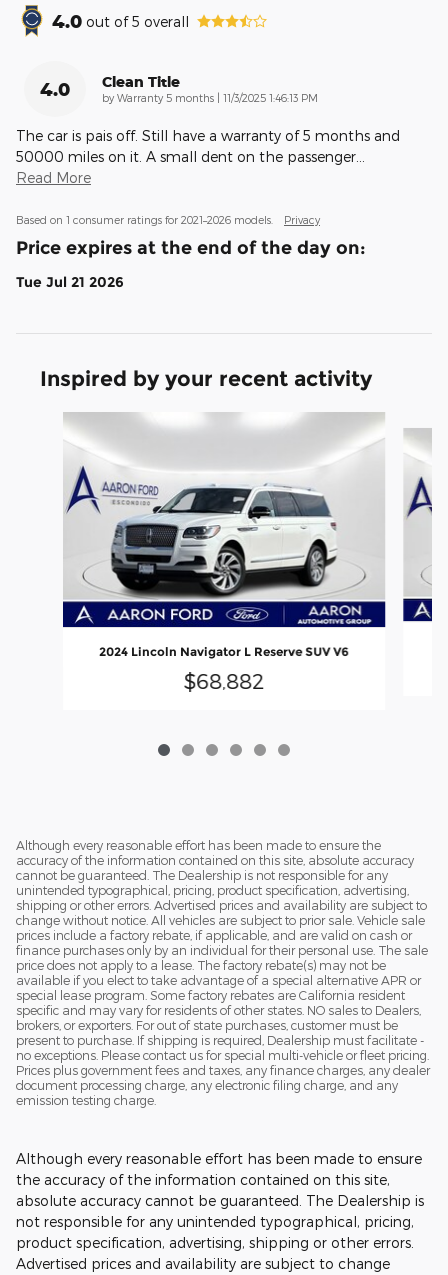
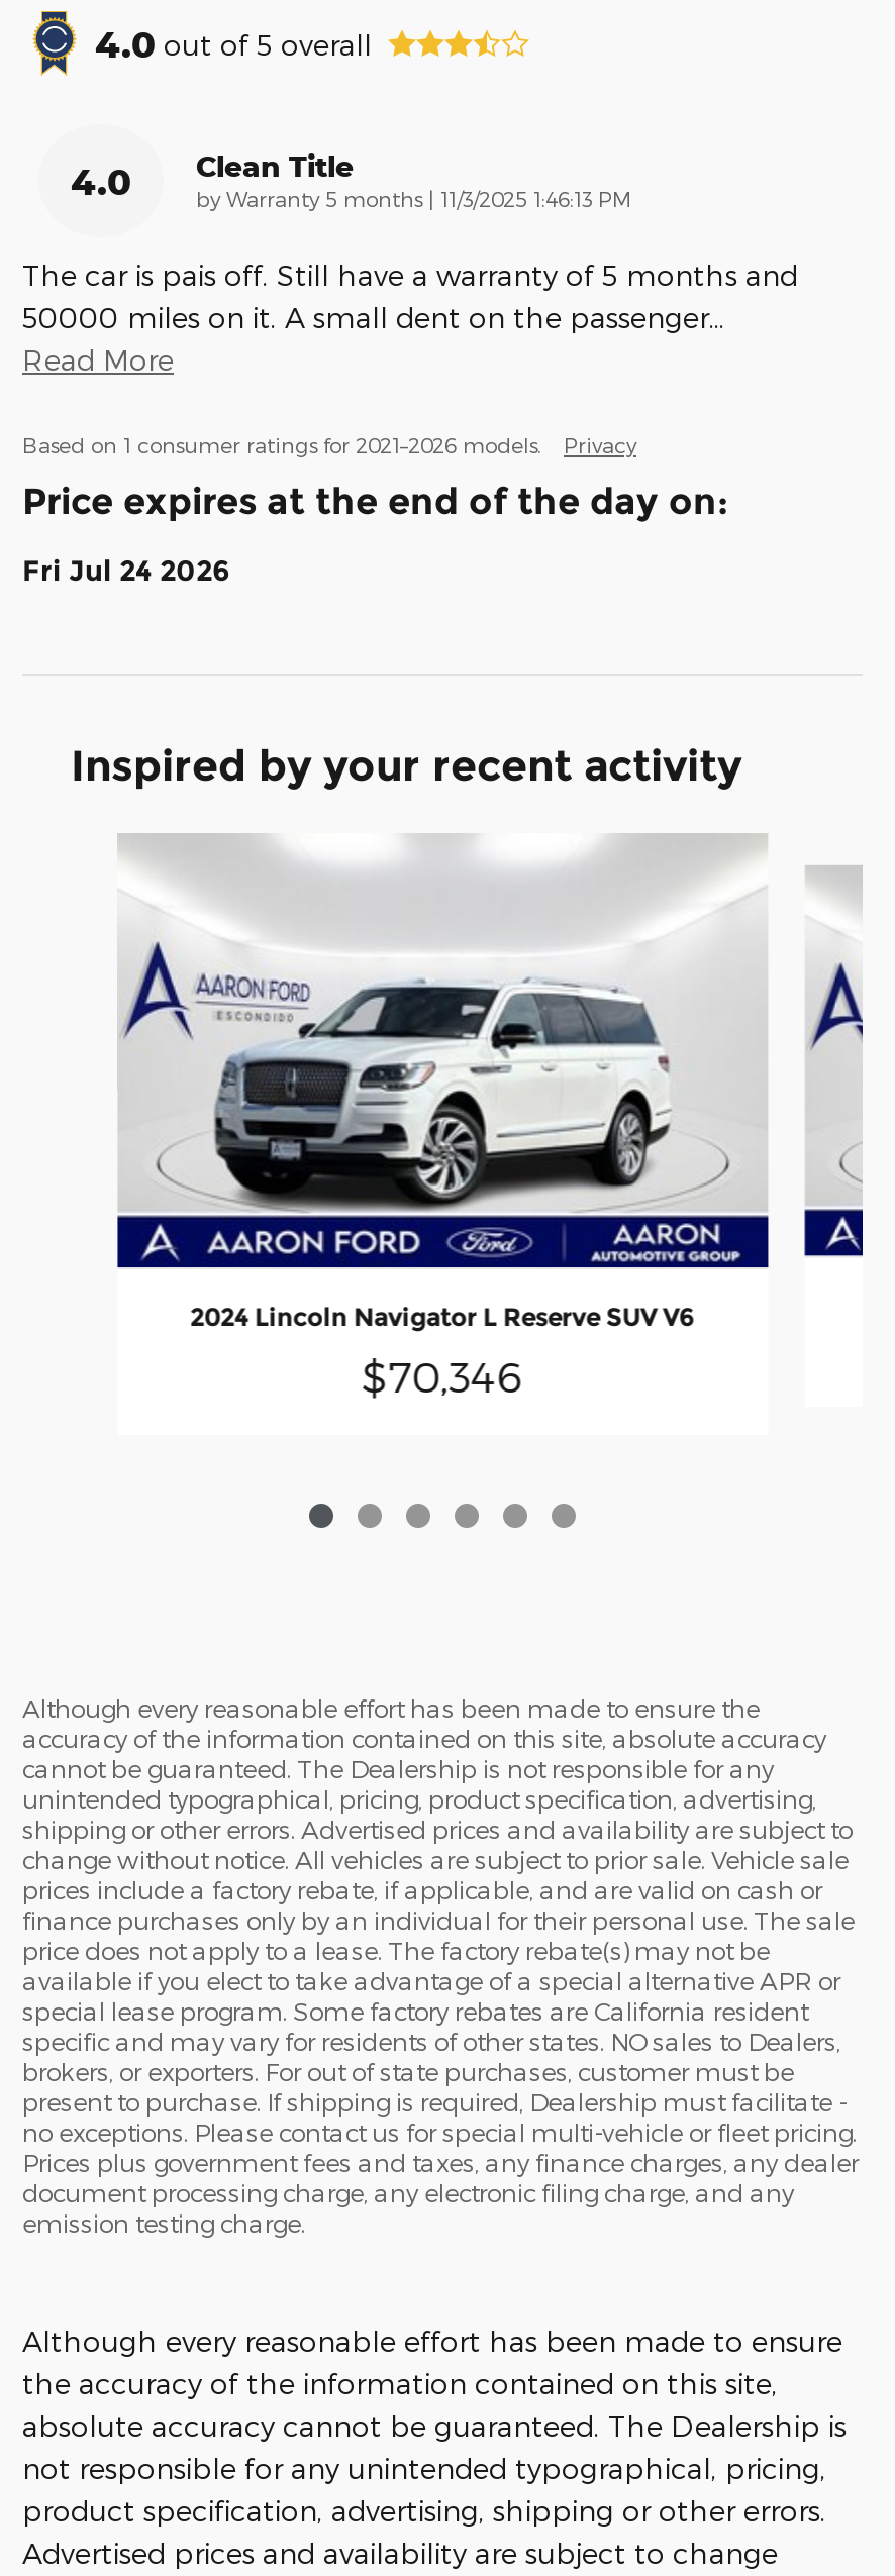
[16,273,124,291] Tue Jul 21 2026 -> [22,553,230,589] Fri Jul 24 2026
[183,668,264,693] $68,882 -> [362,1350,523,1400] $70,346

